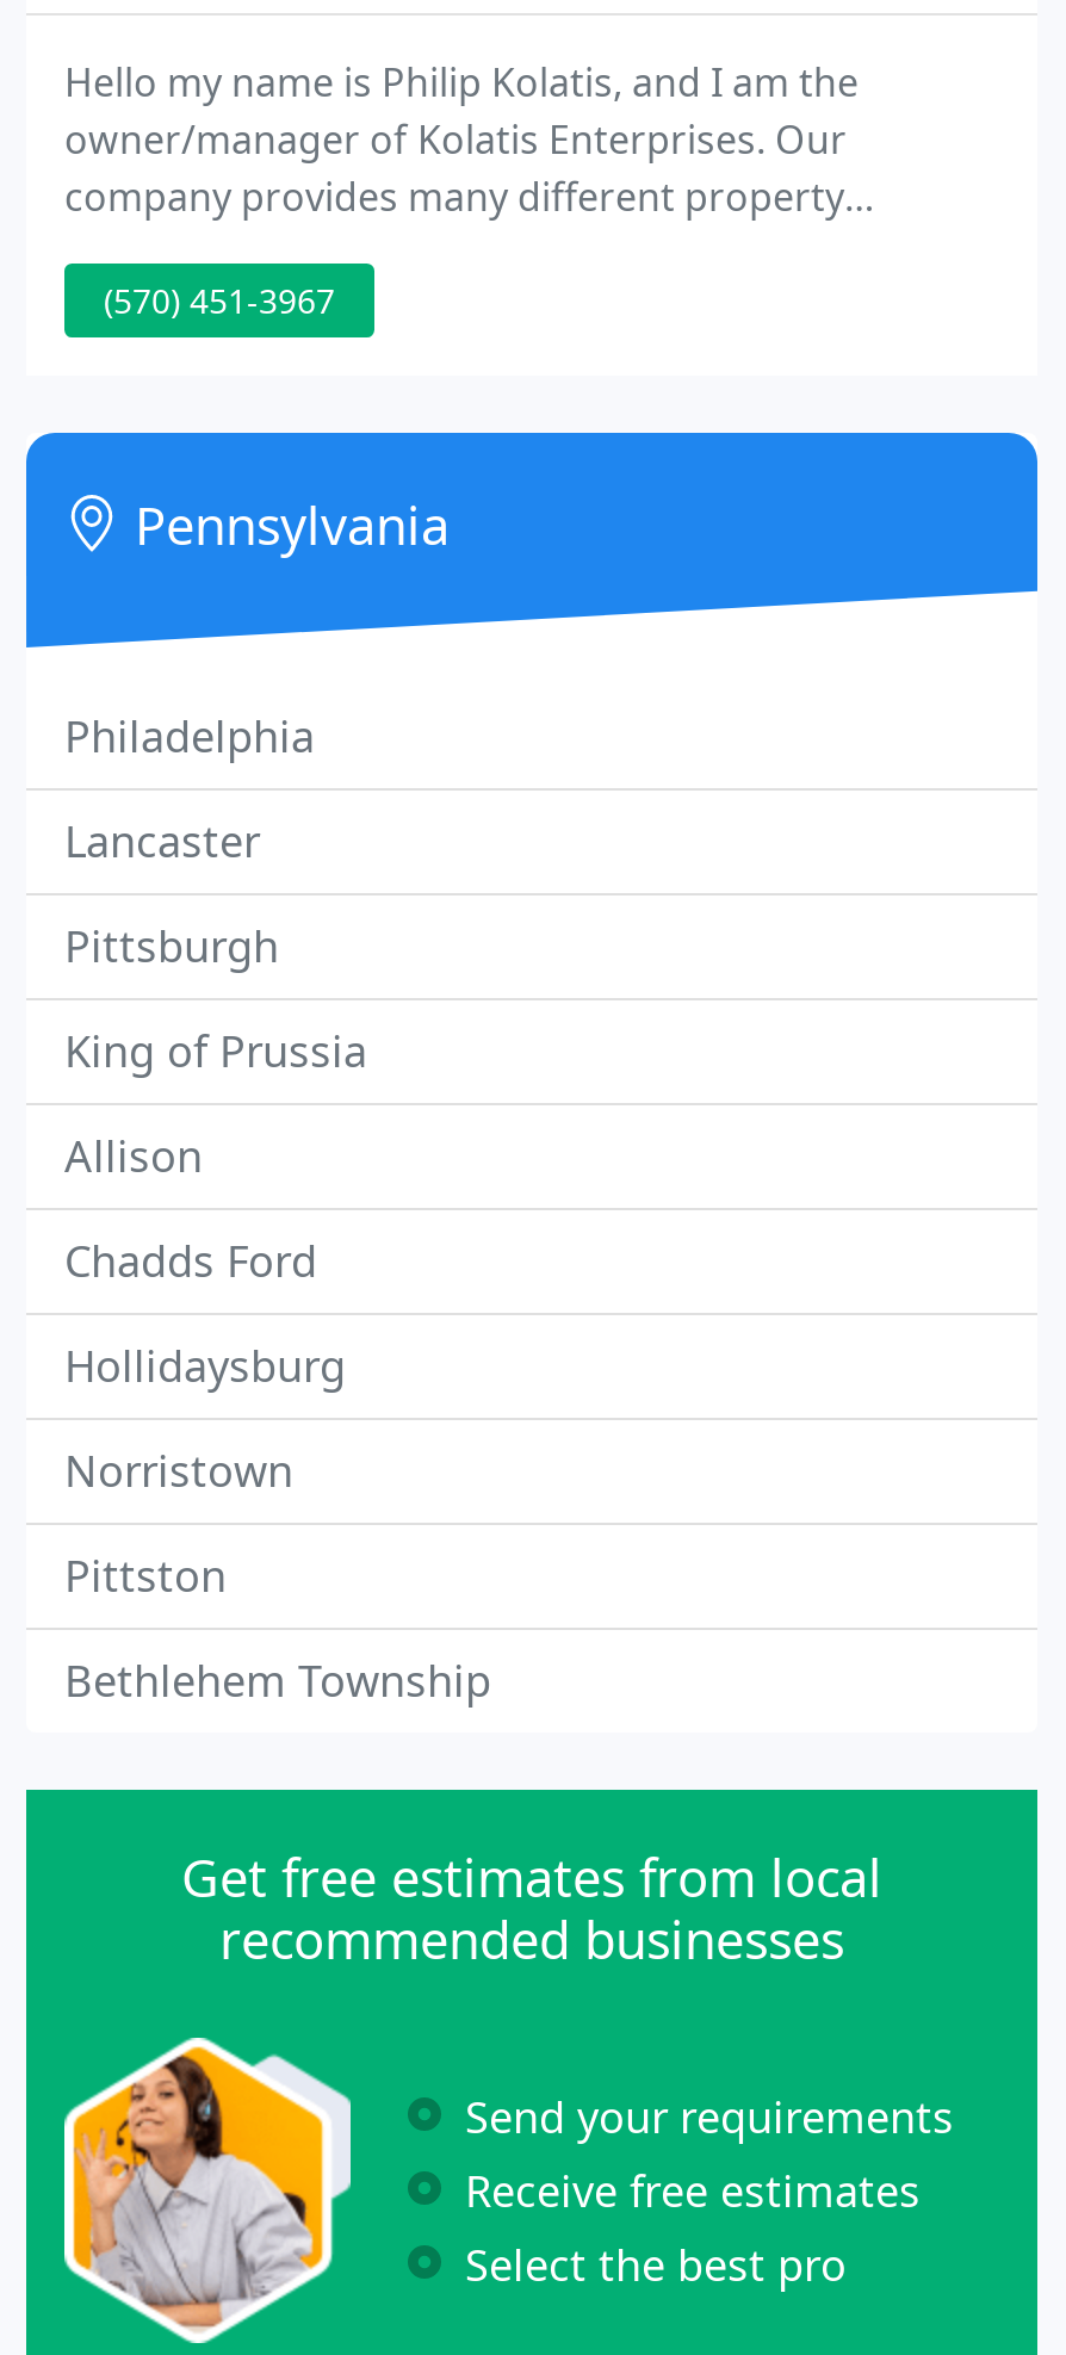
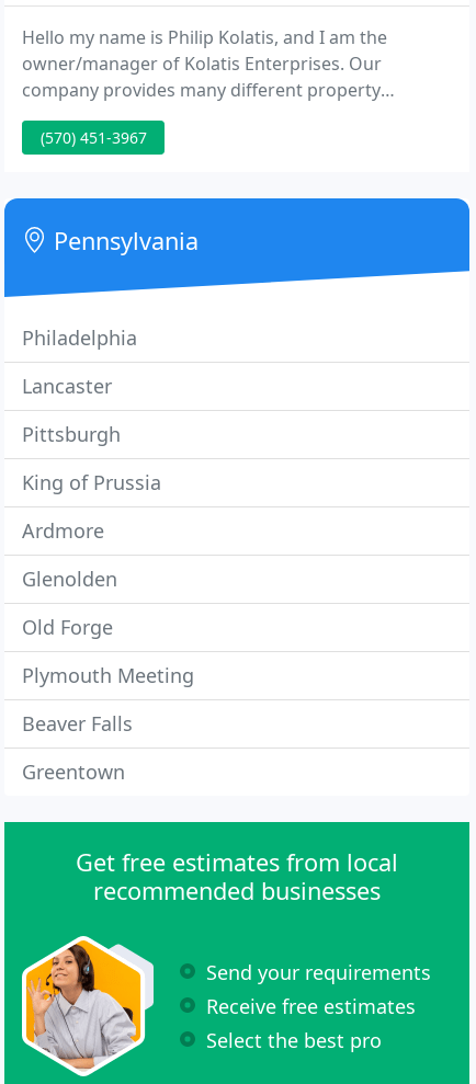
[64,1127,203,1184] Allison -> [22,517,104,544] Ardmore
[64,1232,317,1289] Chadds Ford -> [22,566,117,592] Glenolden
[64,1337,346,1394] Hollidaysburg -> [22,614,113,640] Old Forge
[64,1442,293,1499] Norristown -> [22,662,194,688] Plymouth Meeting
[64,1547,227,1604] Pittston -> [22,710,133,737] Beaver Falls
[64,1651,491,1709] Bethlehem Township -> [22,758,125,785] Greentown

